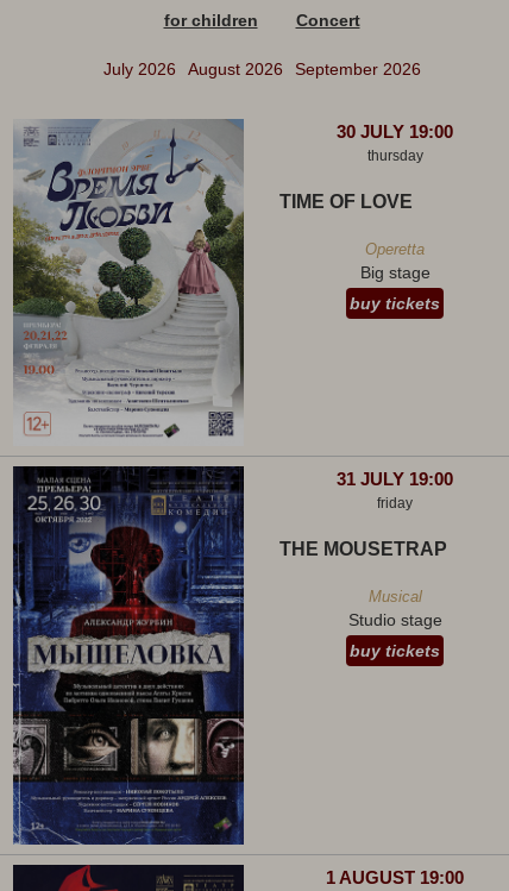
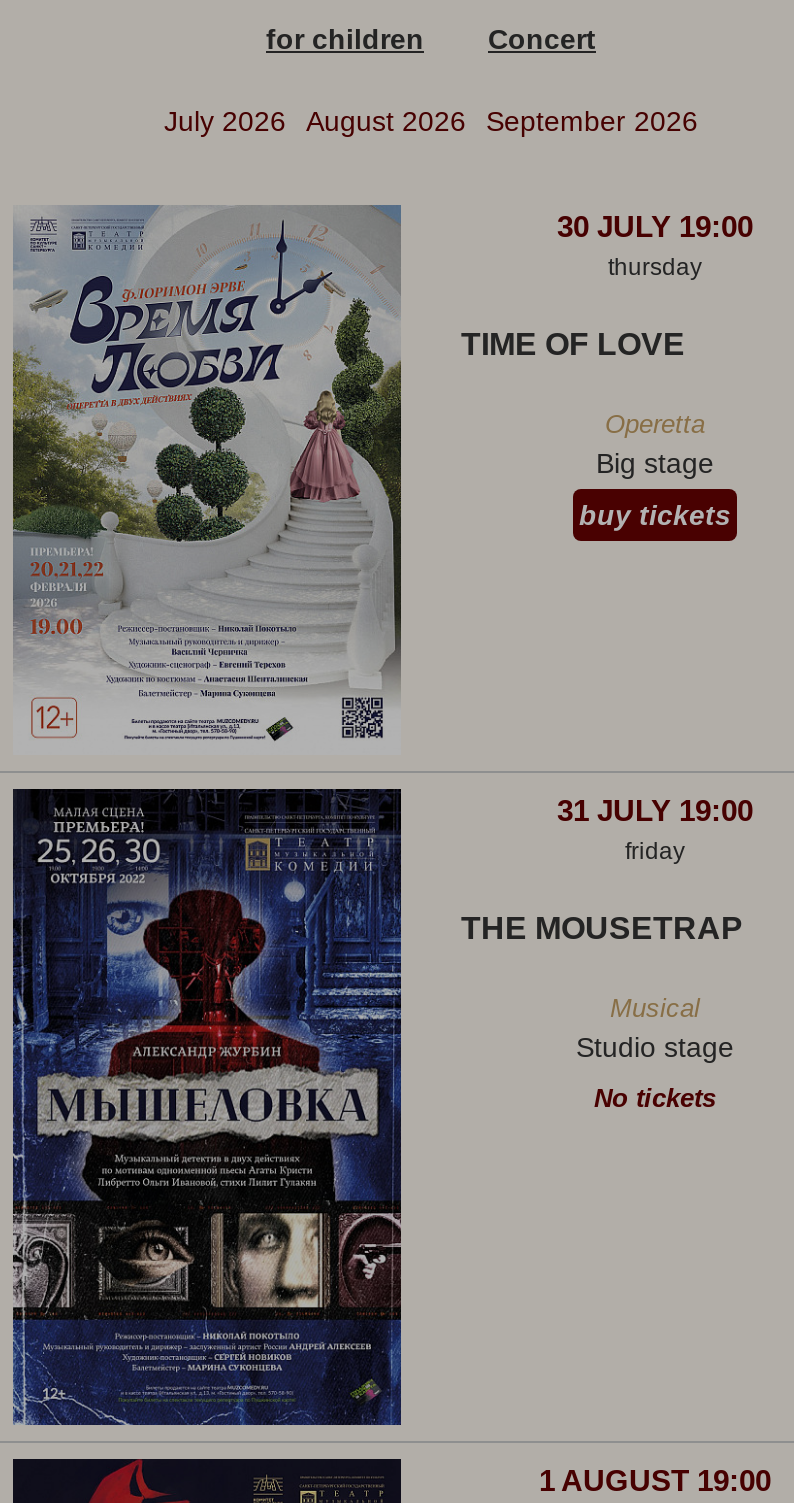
[350,642,440,661] buy tickets -> [594,1084,716,1114] No tickets

